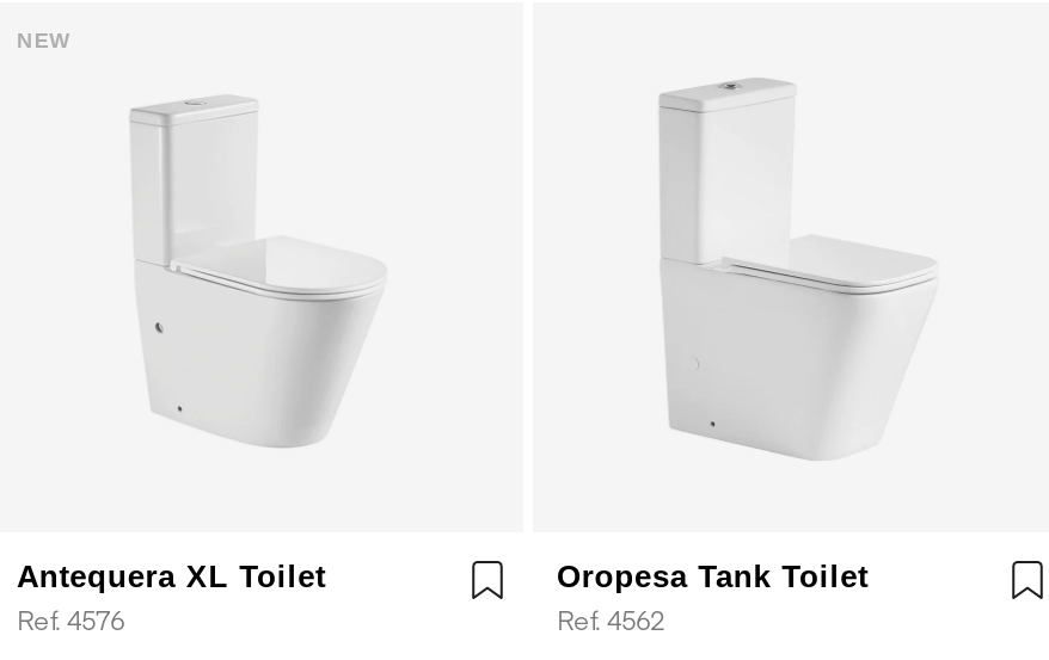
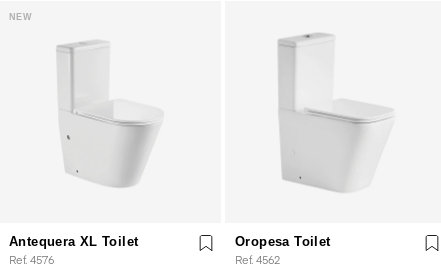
[557,559,868,594] Oropesa Tank Toilet -> [235,234,330,249] Oropesa Toilet

